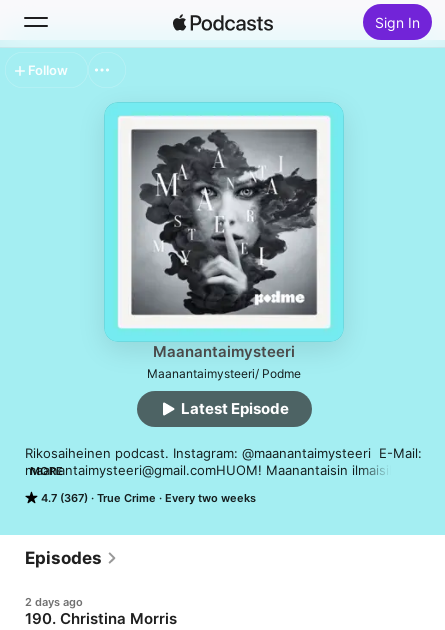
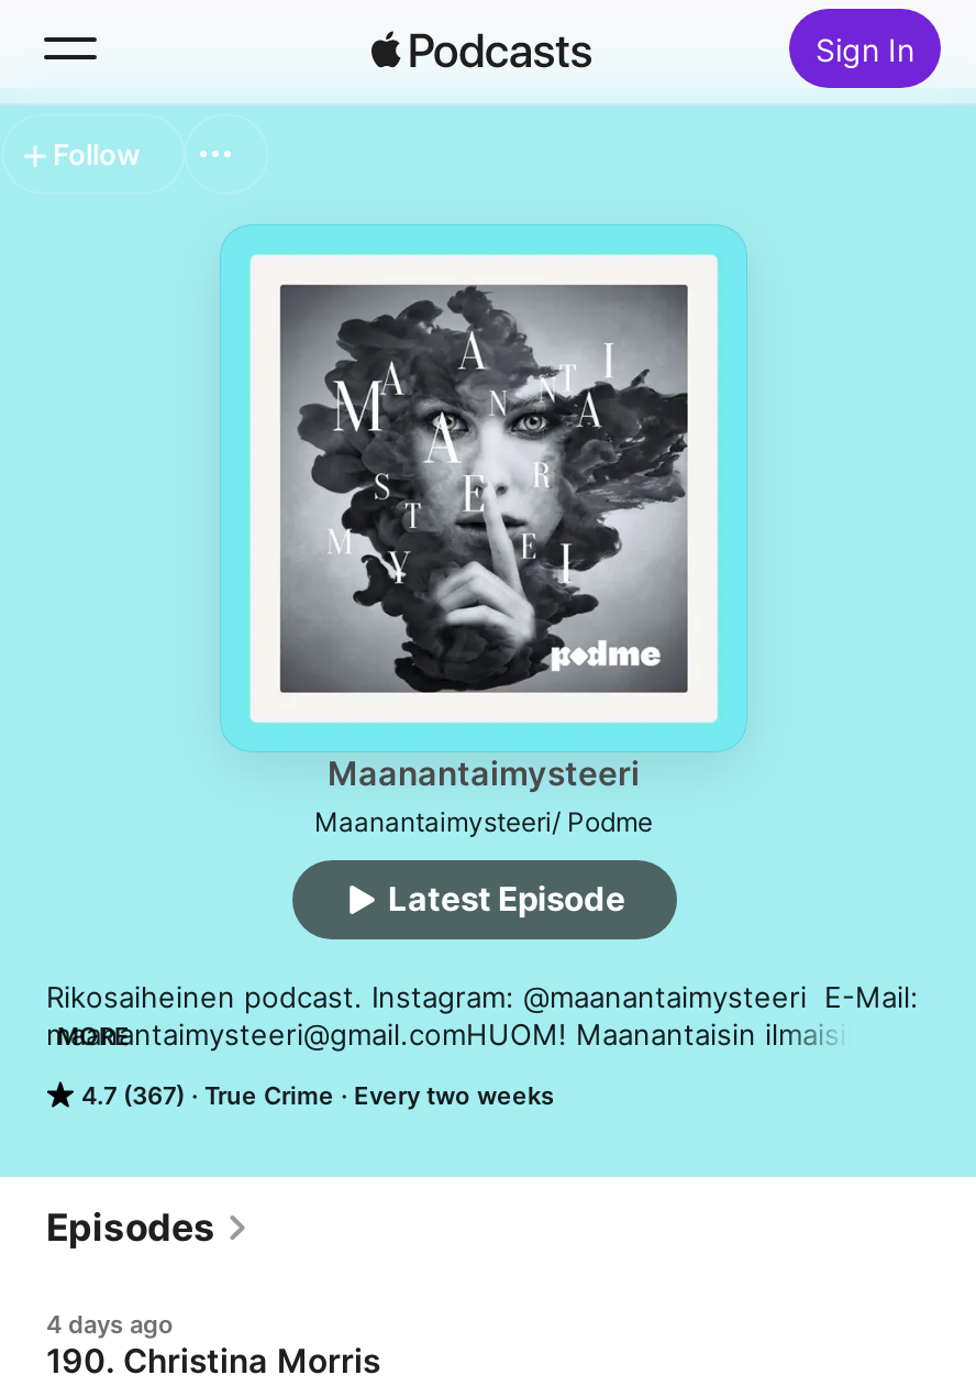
[25,595,83,609] 2 days ago -> [46,1309,174,1340] 4 days ago

